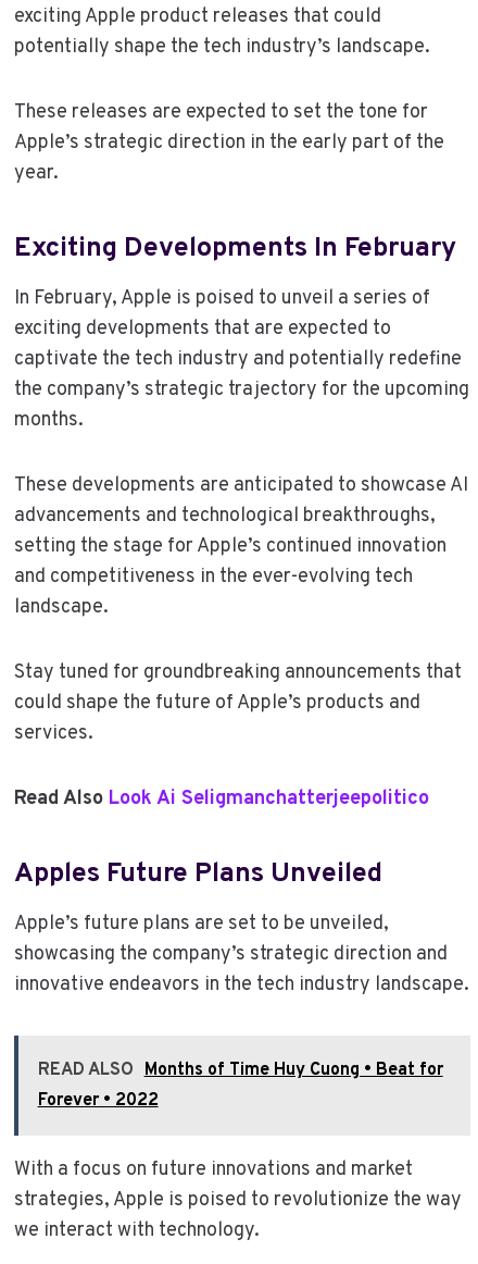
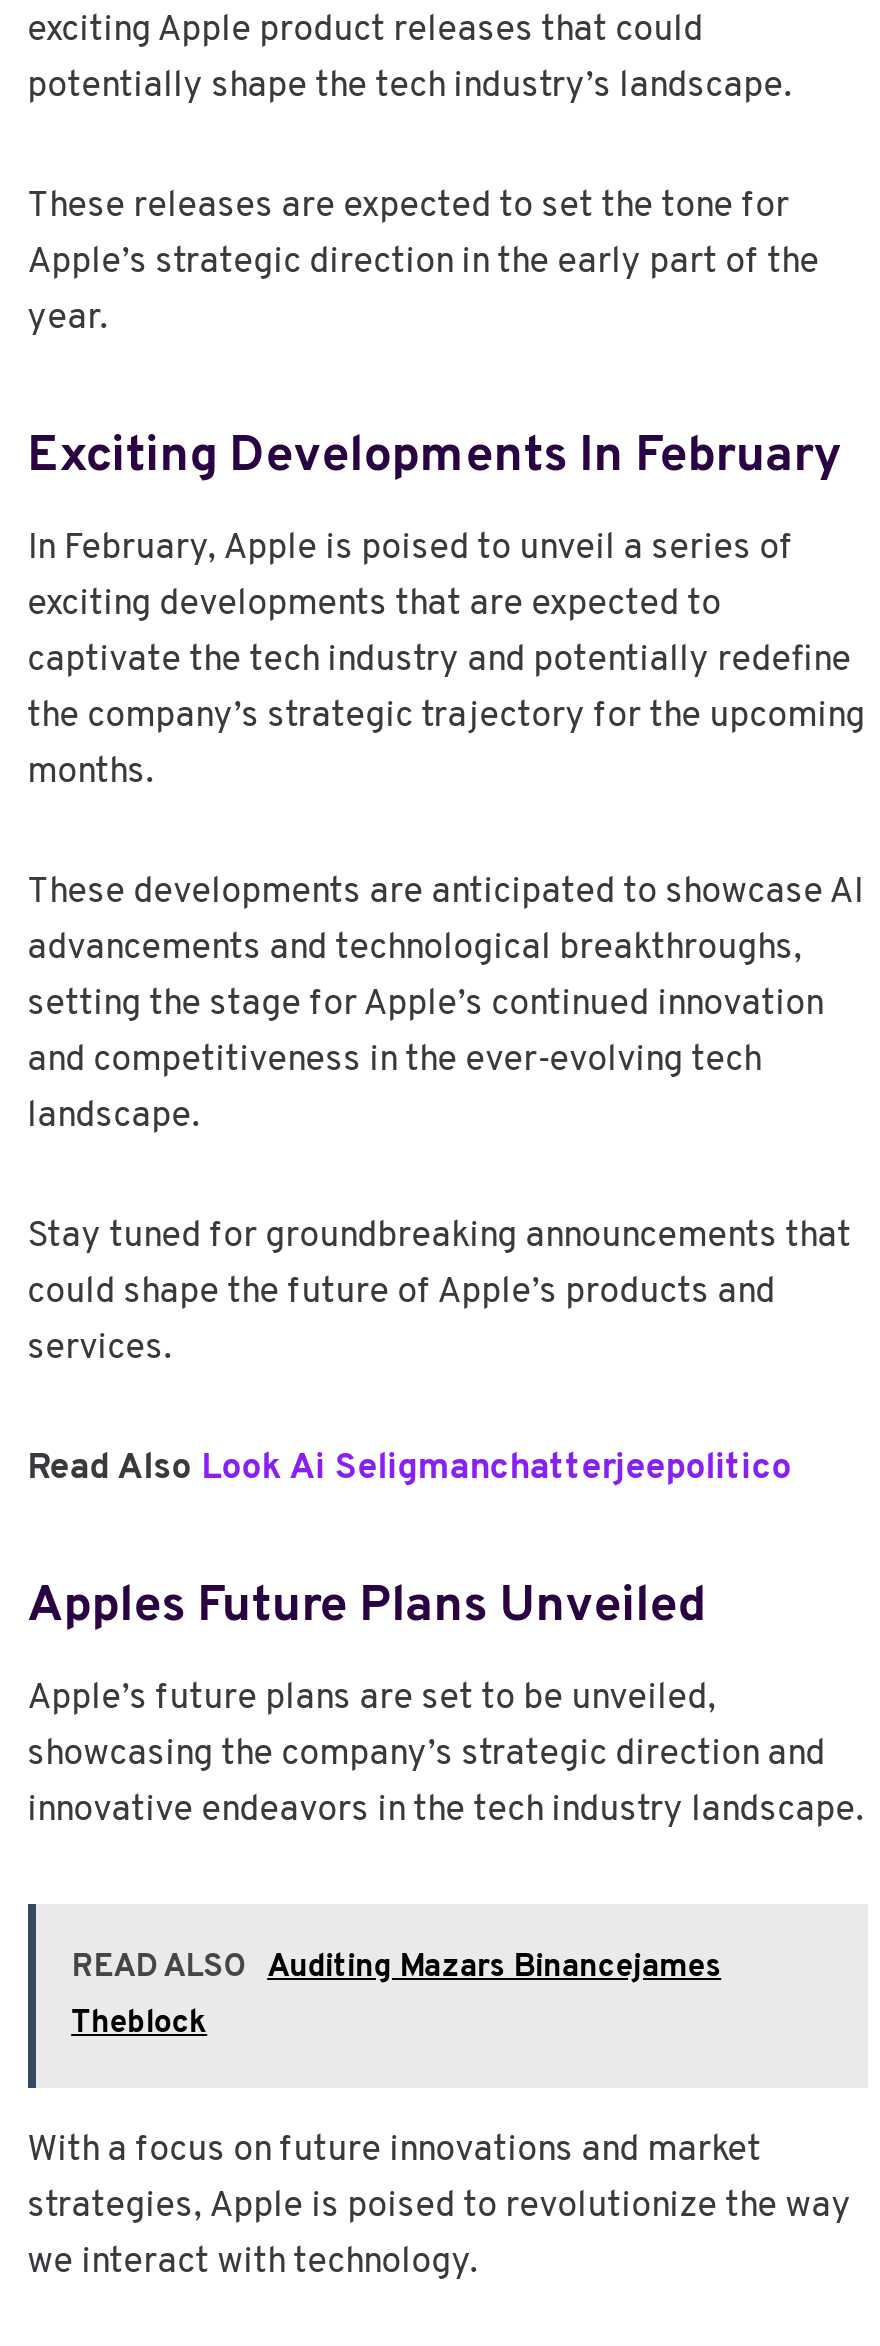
[38,1059,443,1111] READ ALSO Months of Time Huy Cuong • Beat for | Forever • 2022 -> [71,1947,721,2043] READ ALSO Auditing Mazars Binancejames | Theblock

